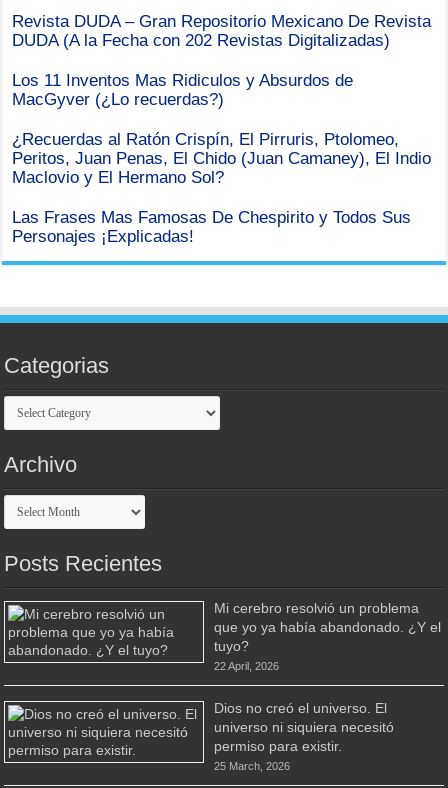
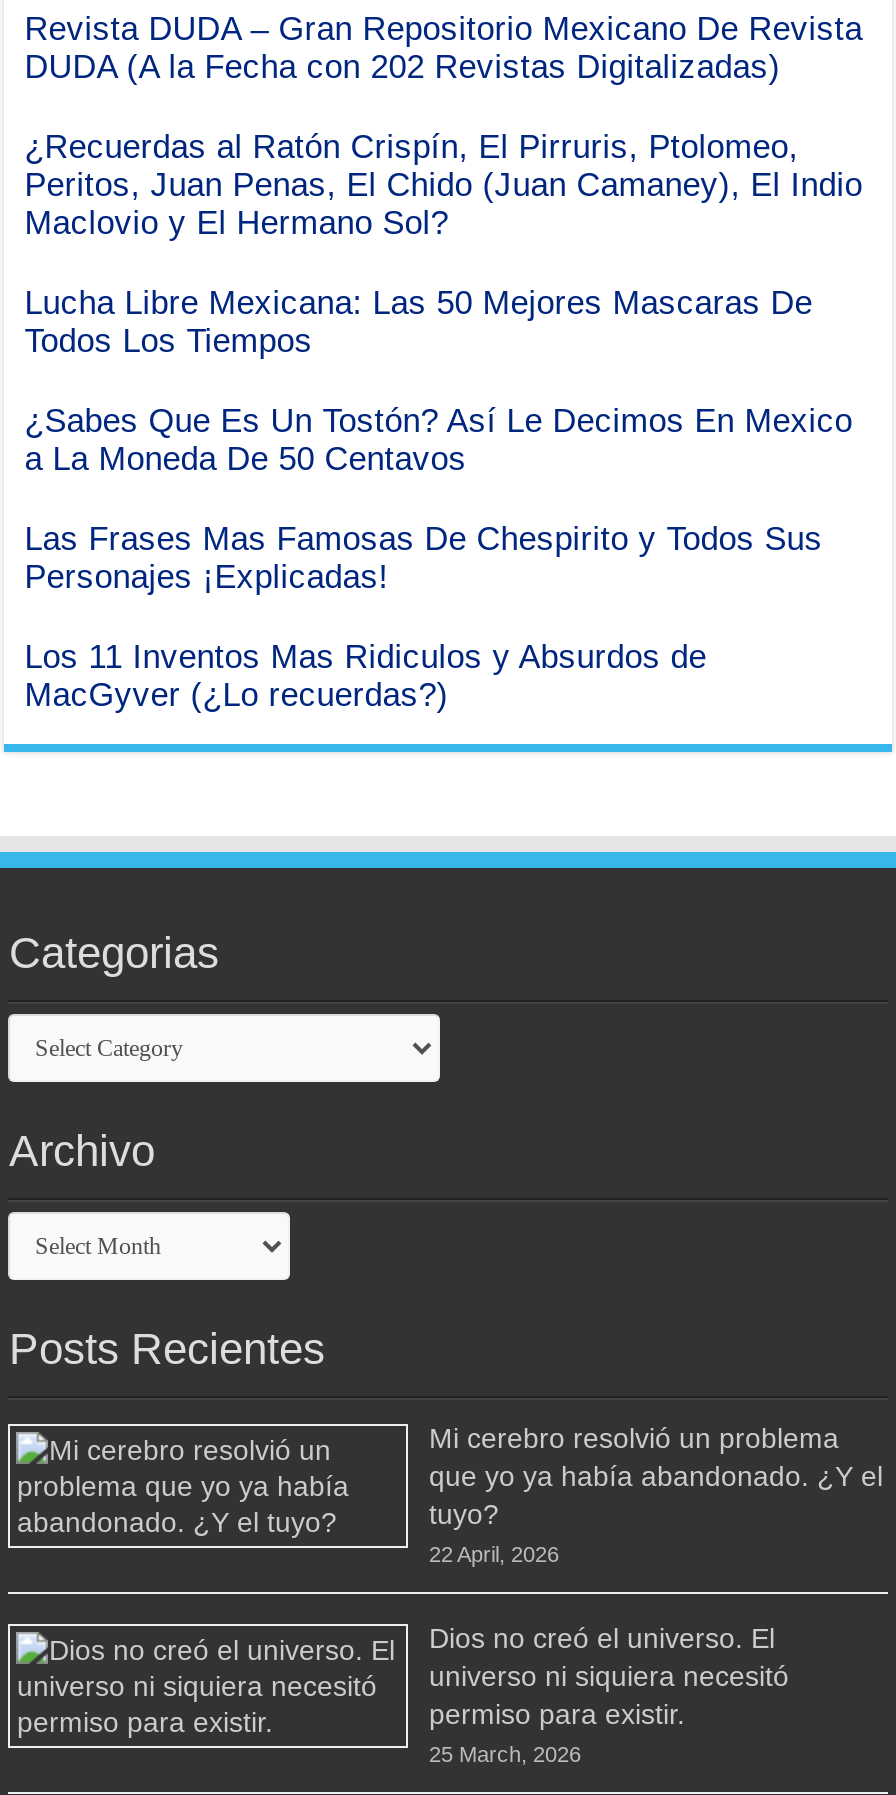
moved [12,71,353,108] -> [24,639,706,713]: Los 11 Inventos Mas Ridiculos y Absurdos de | MacGyver (¿Lo recuerdas?)
moved [12,130,431,186] -> [24,129,862,241]: ¿Recuerdas al Ratón Crispín, El Pirruris, Ptolomeo, | Peritos, Juan Penas, El Chido (Juan Camaney), El Indio | Maclovio y El Hermano Sol?
none -> [24,285,852,477] Lucha Libre Mexicana: Las 50 Mejores Mascaras De | Todos Los Tiempos | ¿Sabes Que Es Un Tostón? Así Le Decimos En Mexico | a La Moneda De 50 Centavos

